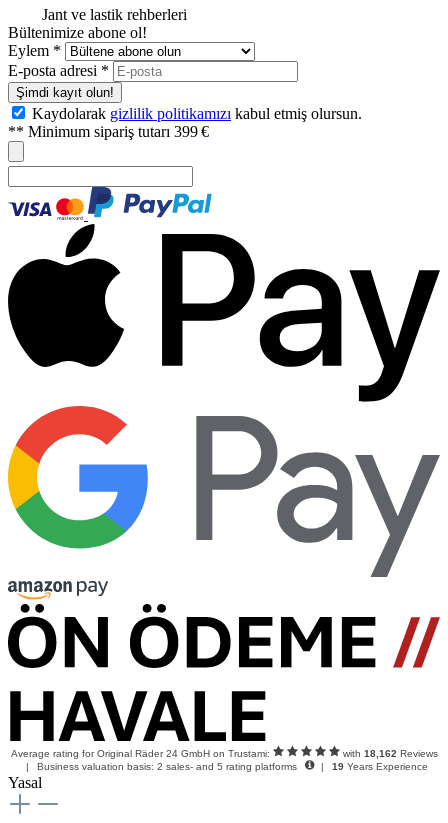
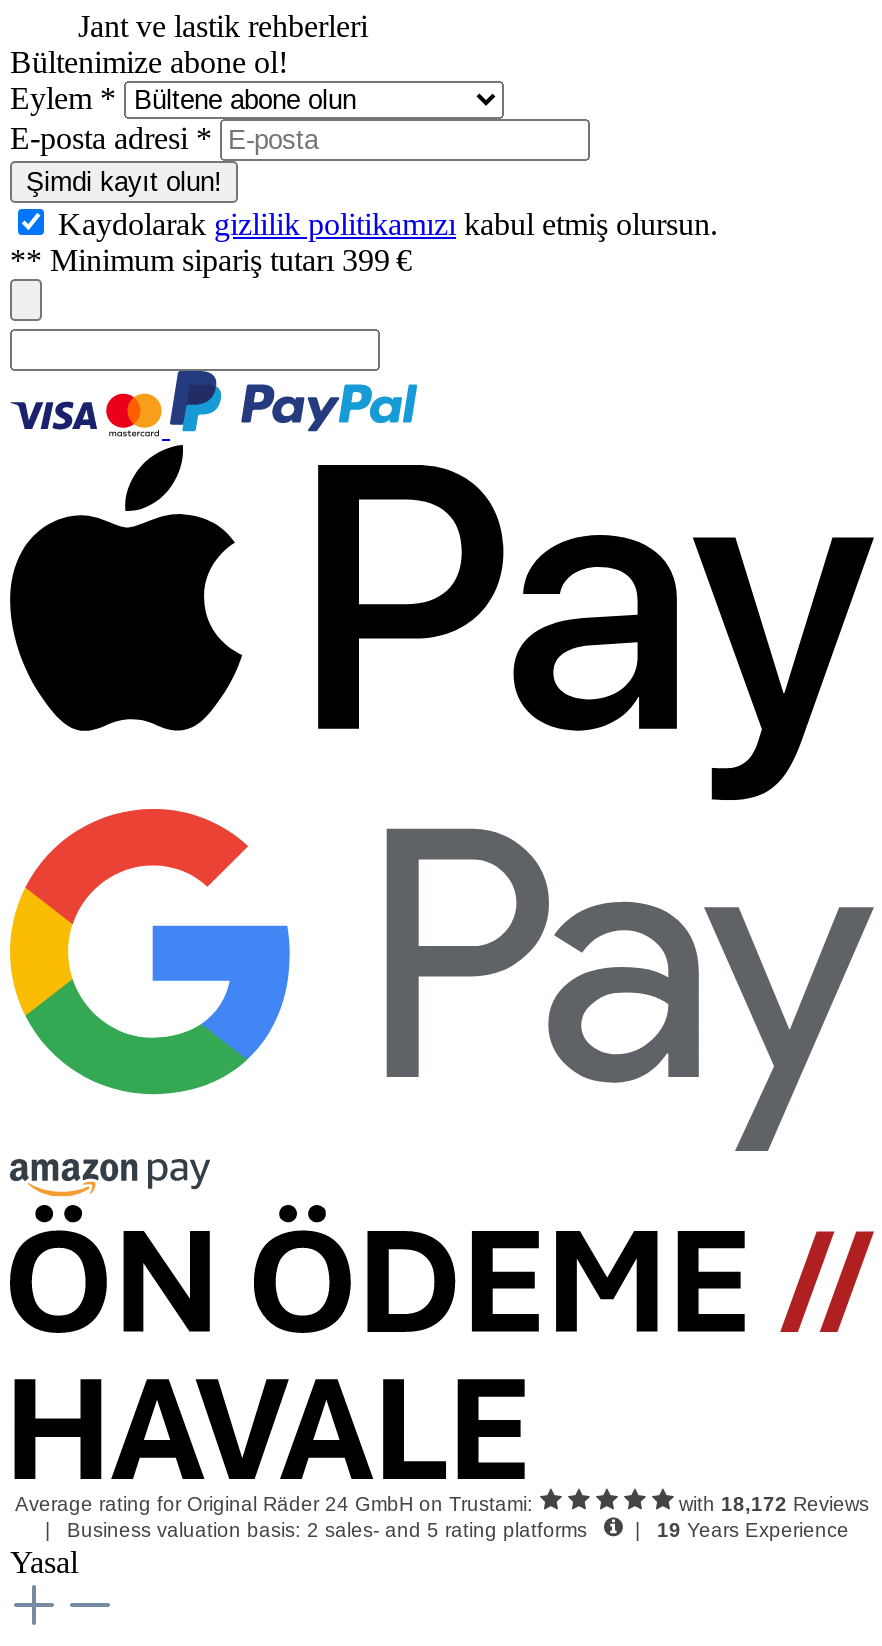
[342,748,437,759] with 18,162 Reviews -> [679,1493,869,1515] with 18,172 Reviews

